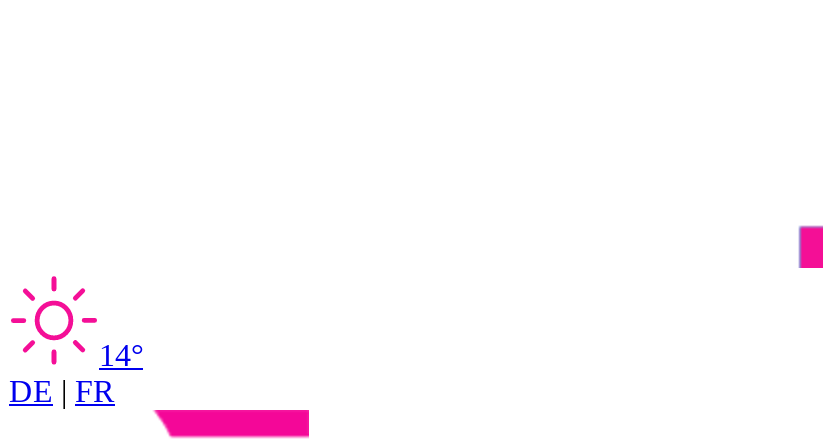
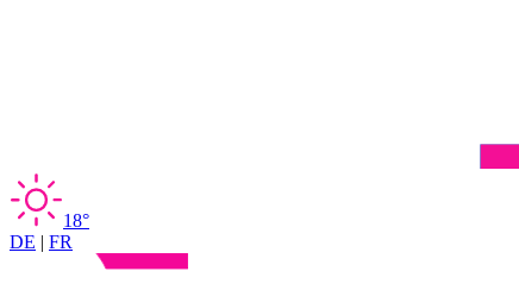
[99,338,143,372] 14° -> [63,210,89,231] 18°

